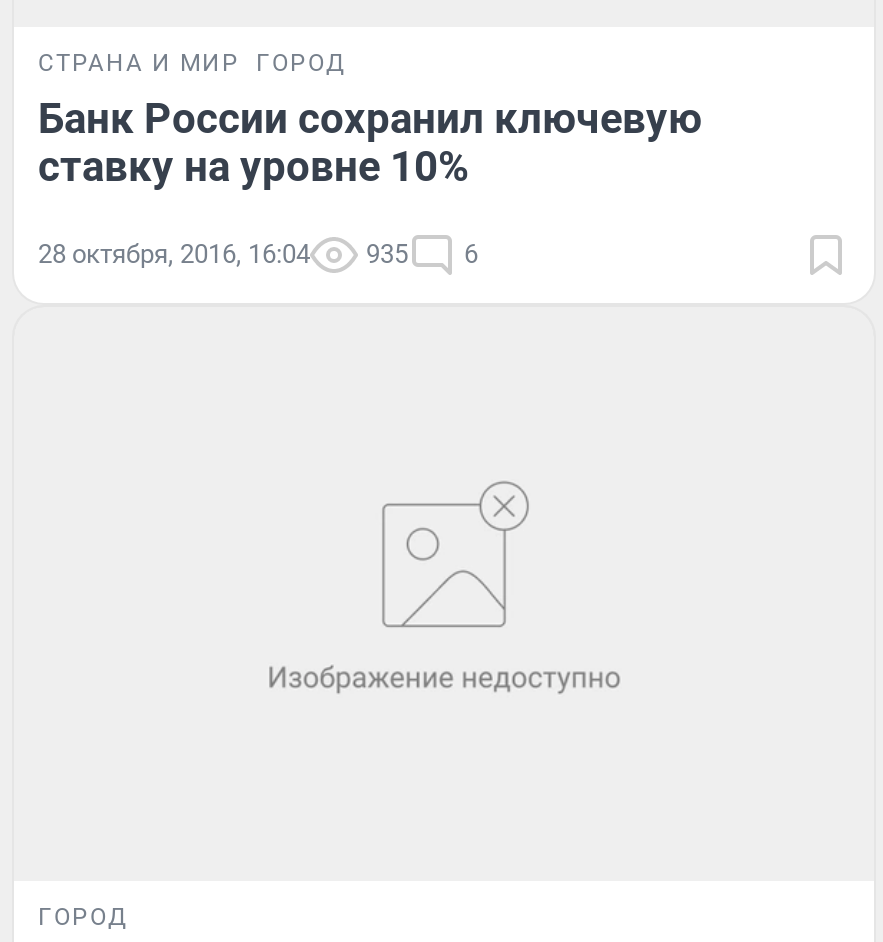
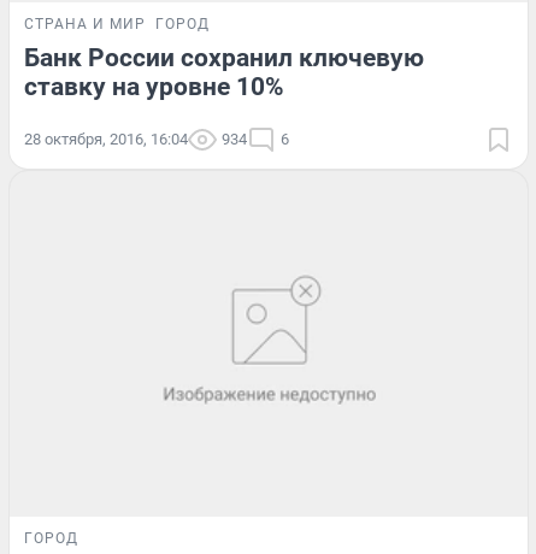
[38,239,478,269] 28 октября, 2016, 16:04 935 6 -> [24,130,289,148] 28 октября, 2016, 16:04 934 6

